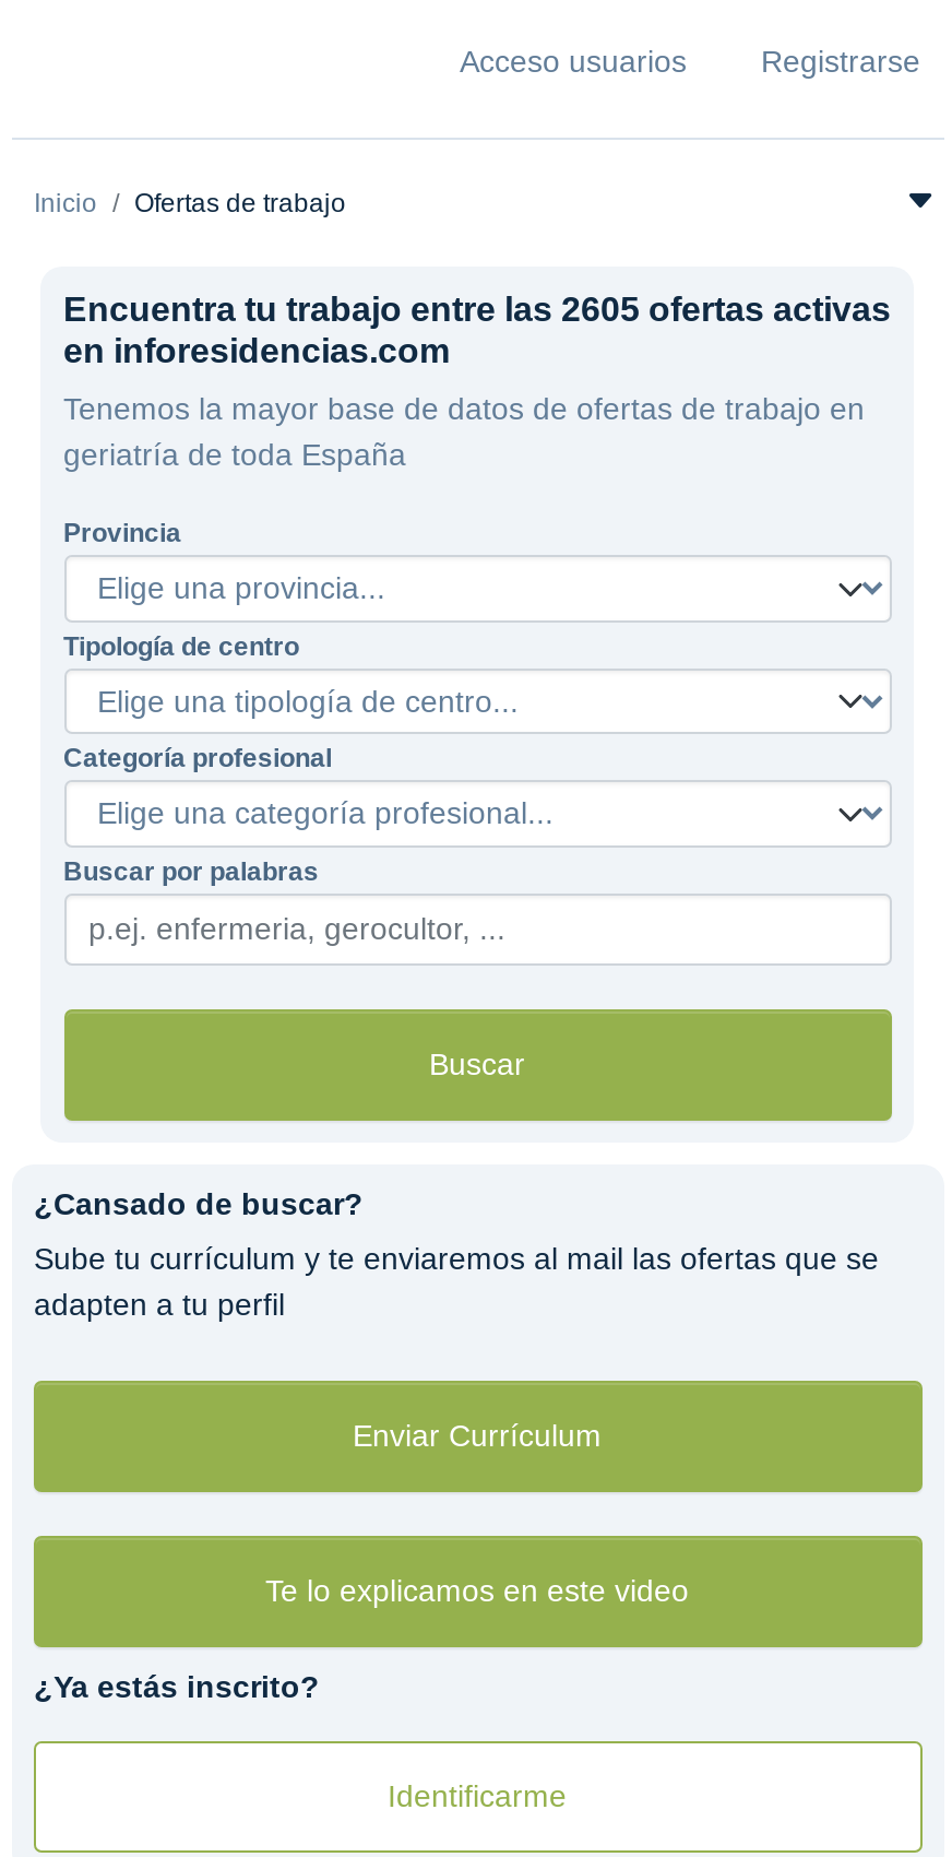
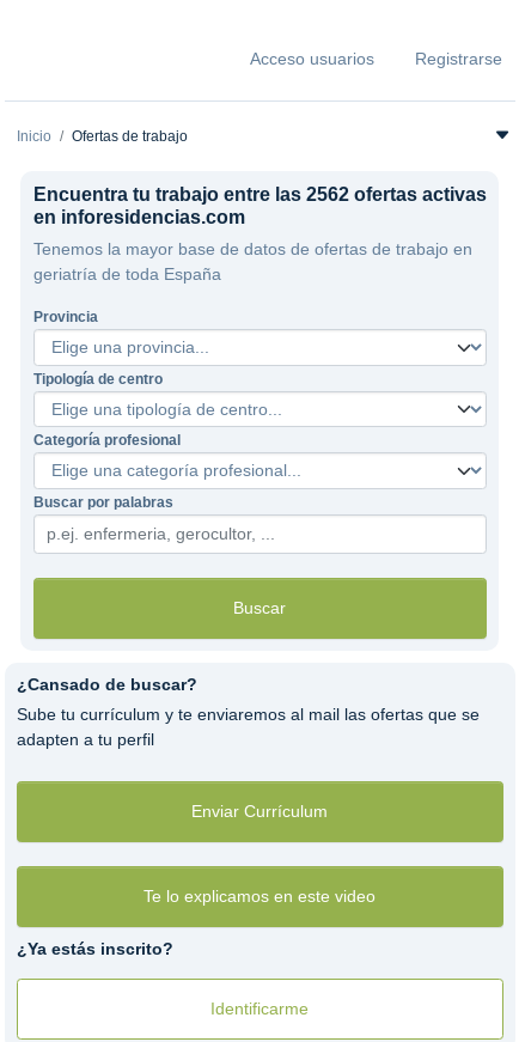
[63,291,891,328] Encuentra tu trabajo entre las 2605 ofertas activas -> [33,184,486,205] Encuentra tu trabajo entre las 2562 ofertas activas

